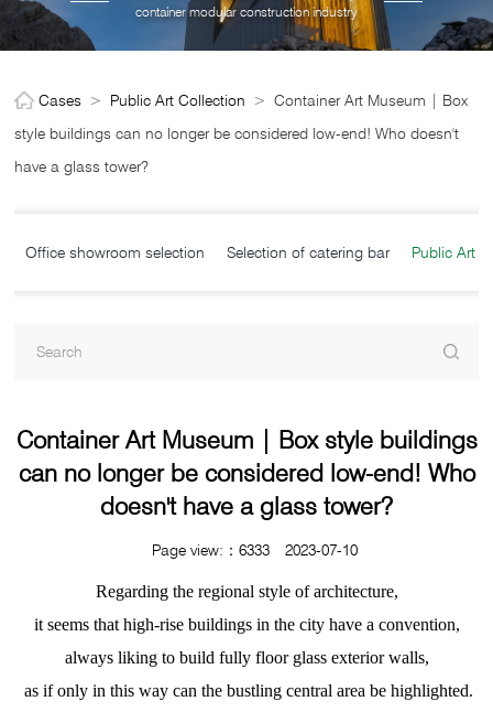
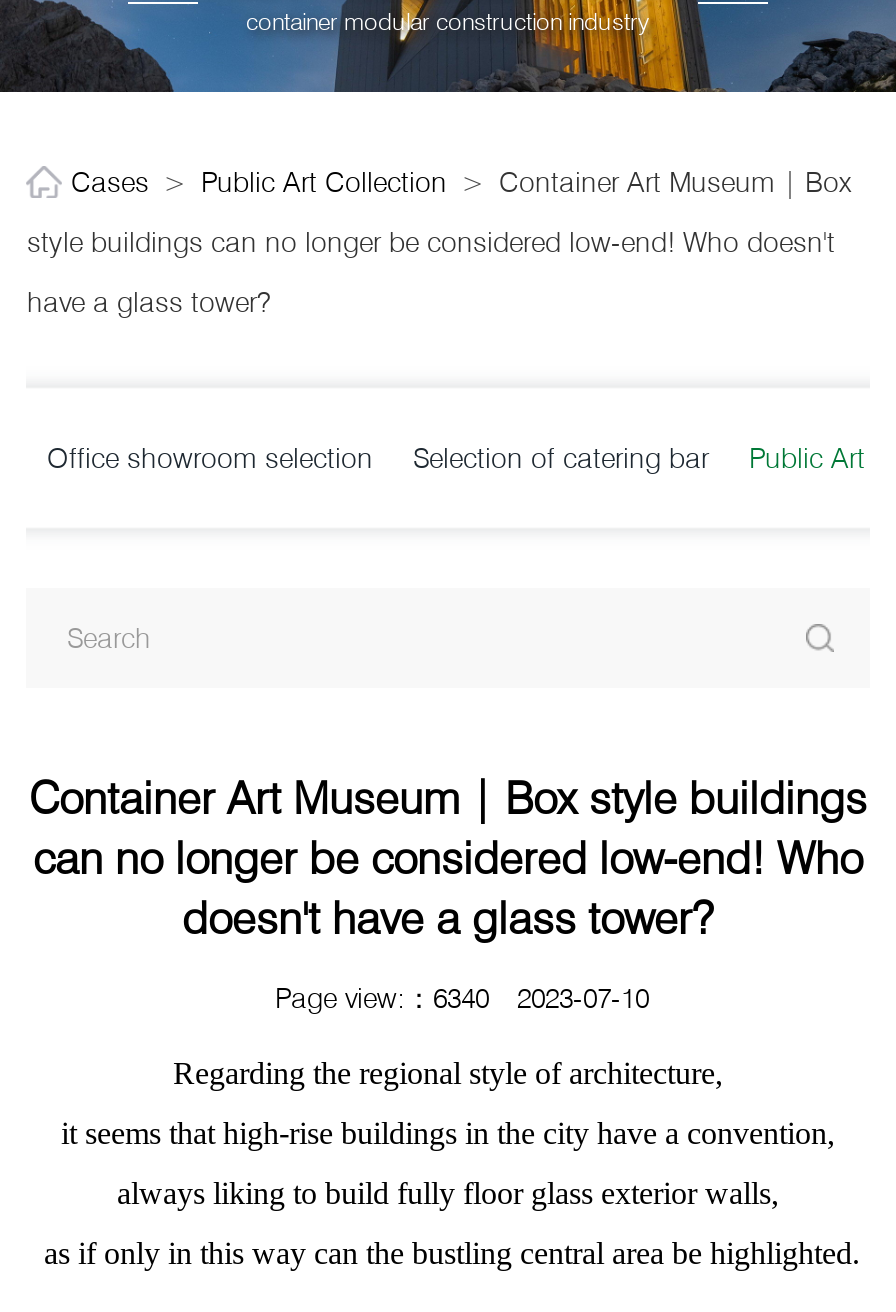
[136,541,357,559] Page view:：6333 2023-07-10 -> [247,982,649,1014] Page view:：6340 2023-07-10

